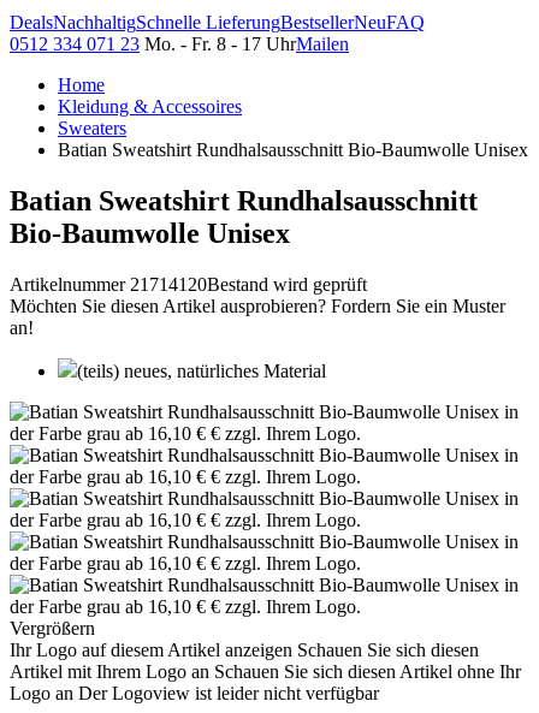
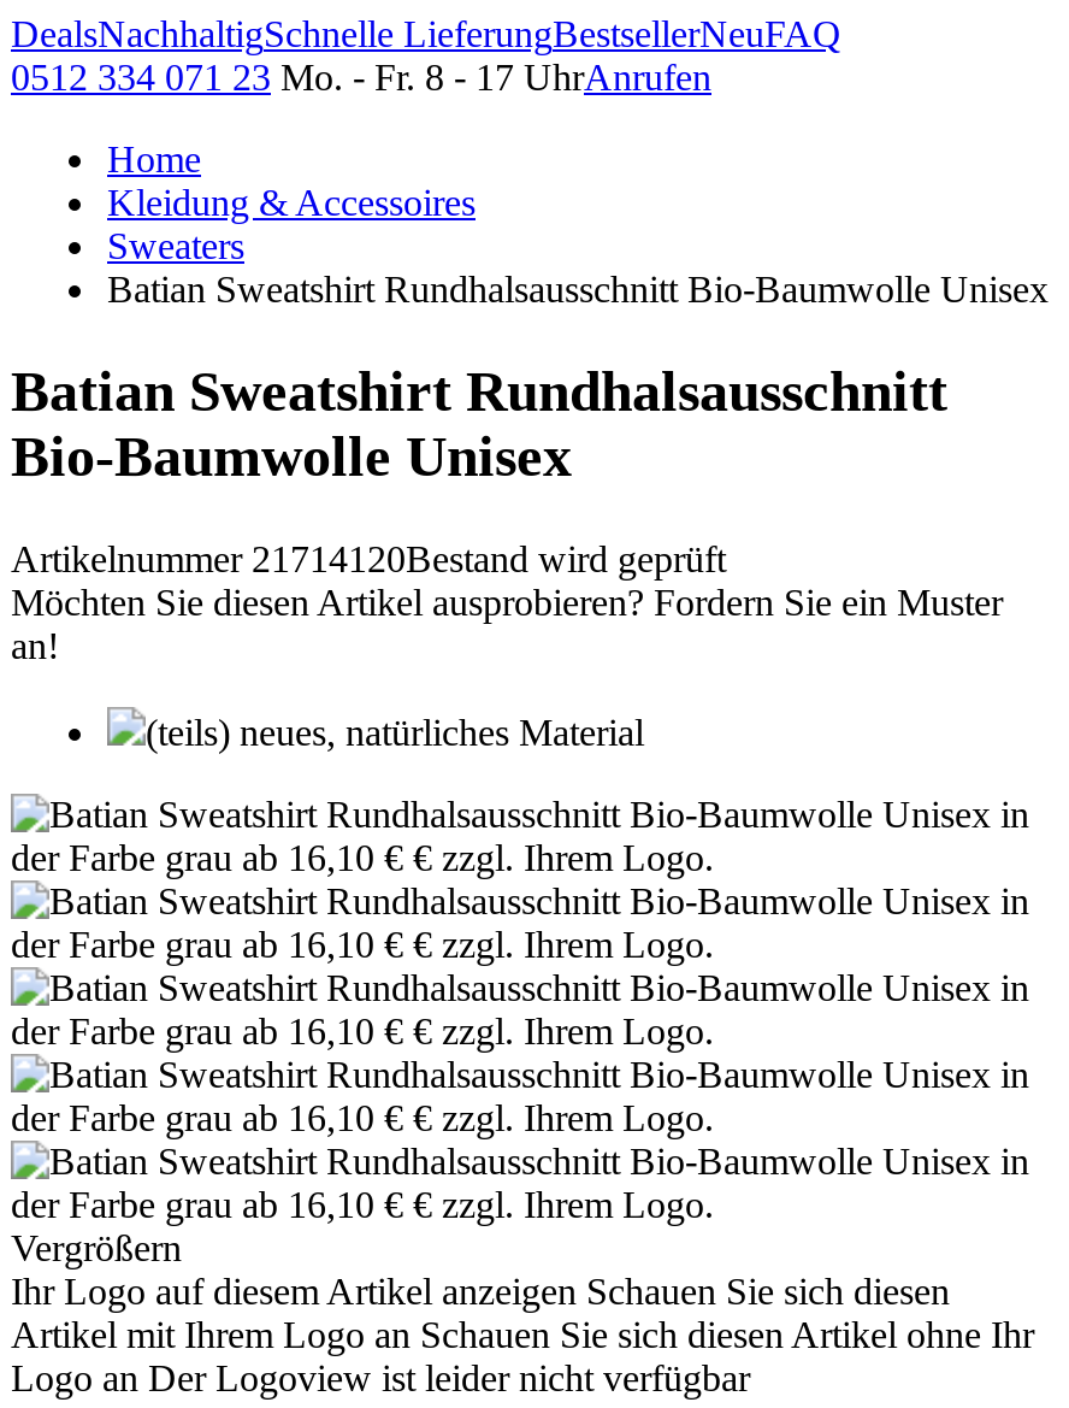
[10,34,349,54] 0512 334 071 23 Mo. - Fr. 8 - 17 UhrMailen -> [11,57,711,98] 0512 334 071 23 Mo. - Fr. 8 - 17 UhrAnrufen

